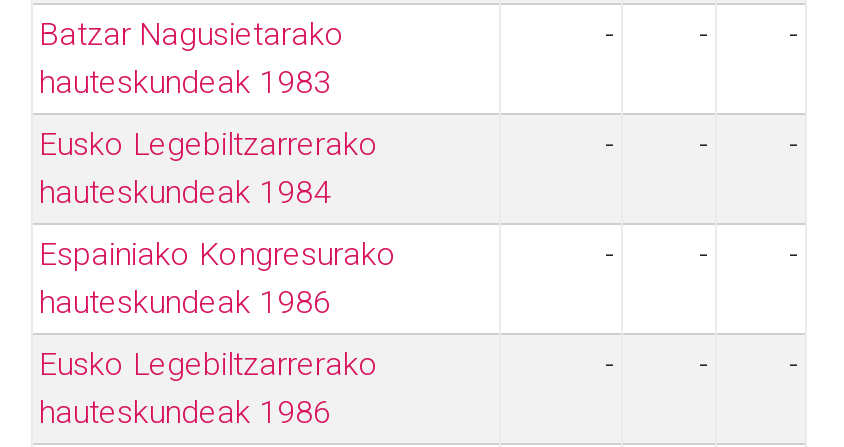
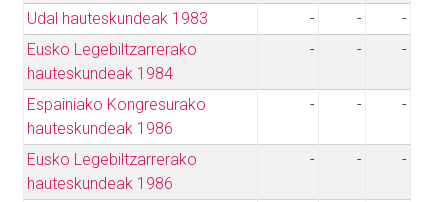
[39,16,345,102] Batzar Nagusietarako | hauteskundeak 1983 -> [27,9,208,28] Udal hauteskundeak 1983

